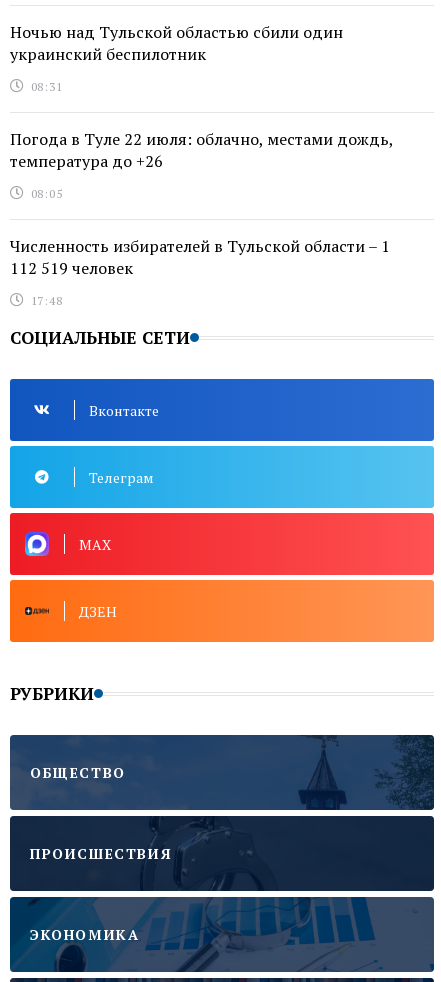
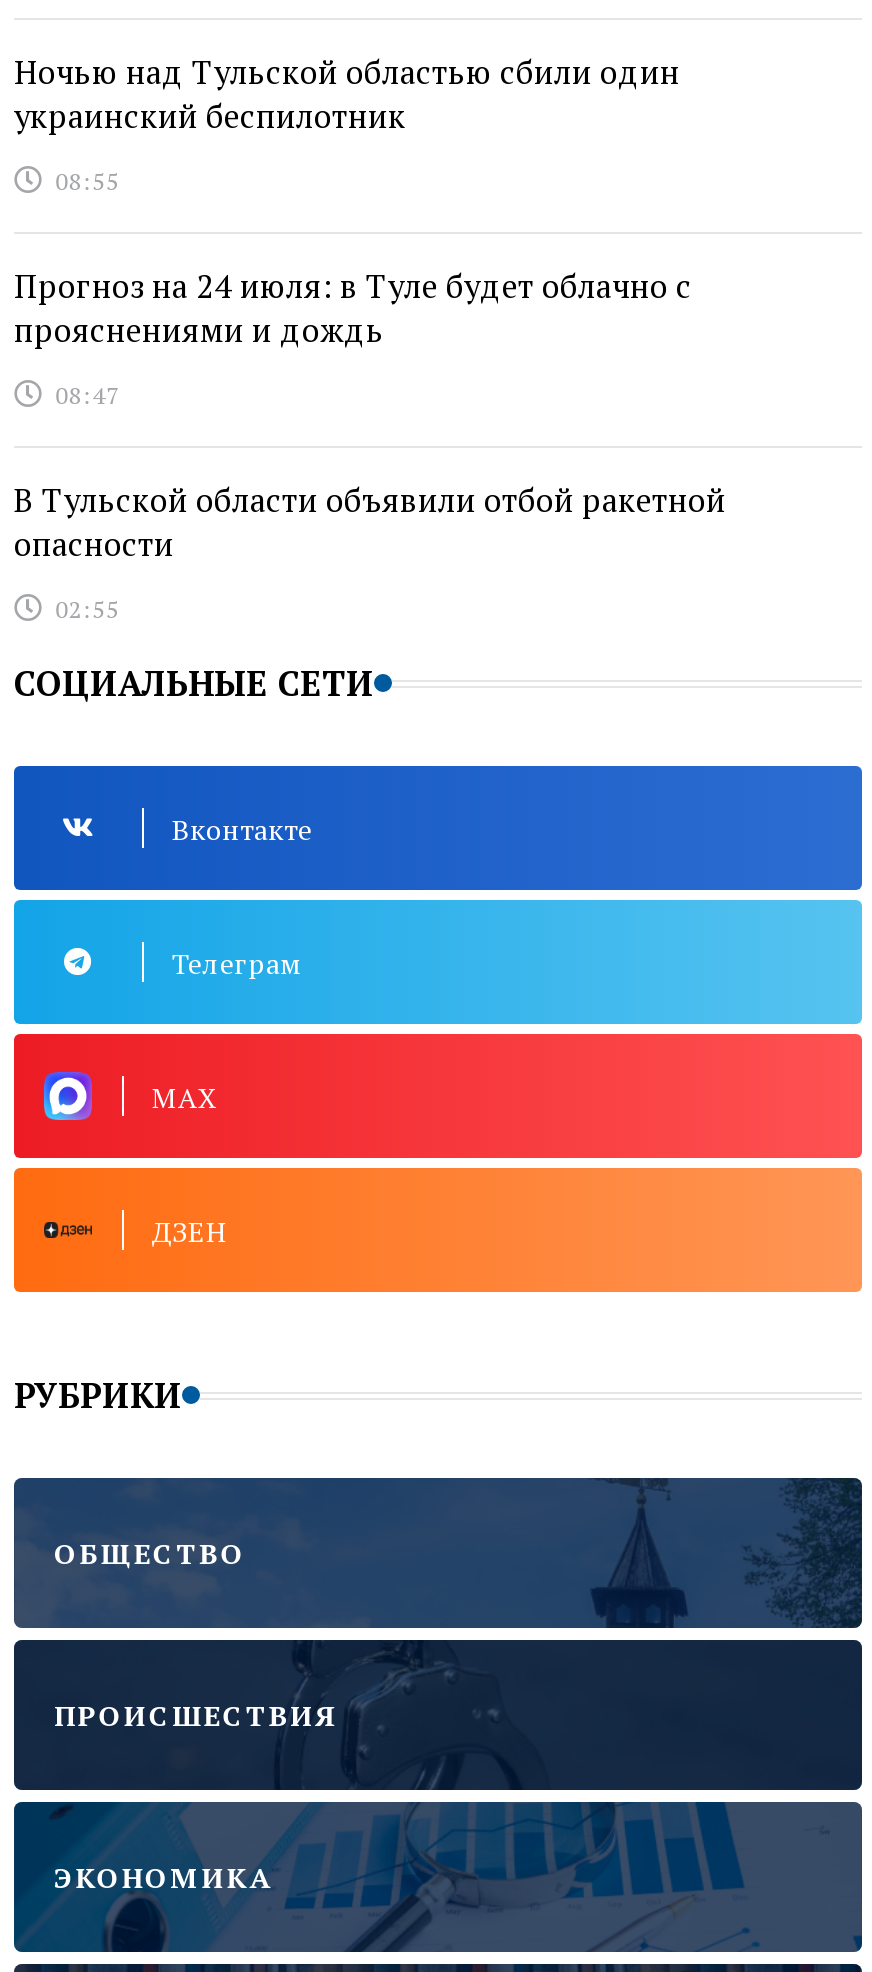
[27,79,63,94] 08:31 -> [48,166,119,196] 08:55
[10,128,394,172] Погода в Туле 22 июля: облачно, местами дождь, | температура до +26 -> [14,264,692,352] Прогноз на 24 июля: в Туле будет облачно с | прояснениями и дождь
[27,186,63,201] 08:05 -> [48,380,119,410] 08:47
[10,235,390,279] Численность избирателей в Тульской области – 1 | 112 519 человек -> [14,478,726,566] В Тульской области объявили отбой ракетной | опасности
[27,293,63,308] 17:48 -> [48,594,119,624] 02:55

